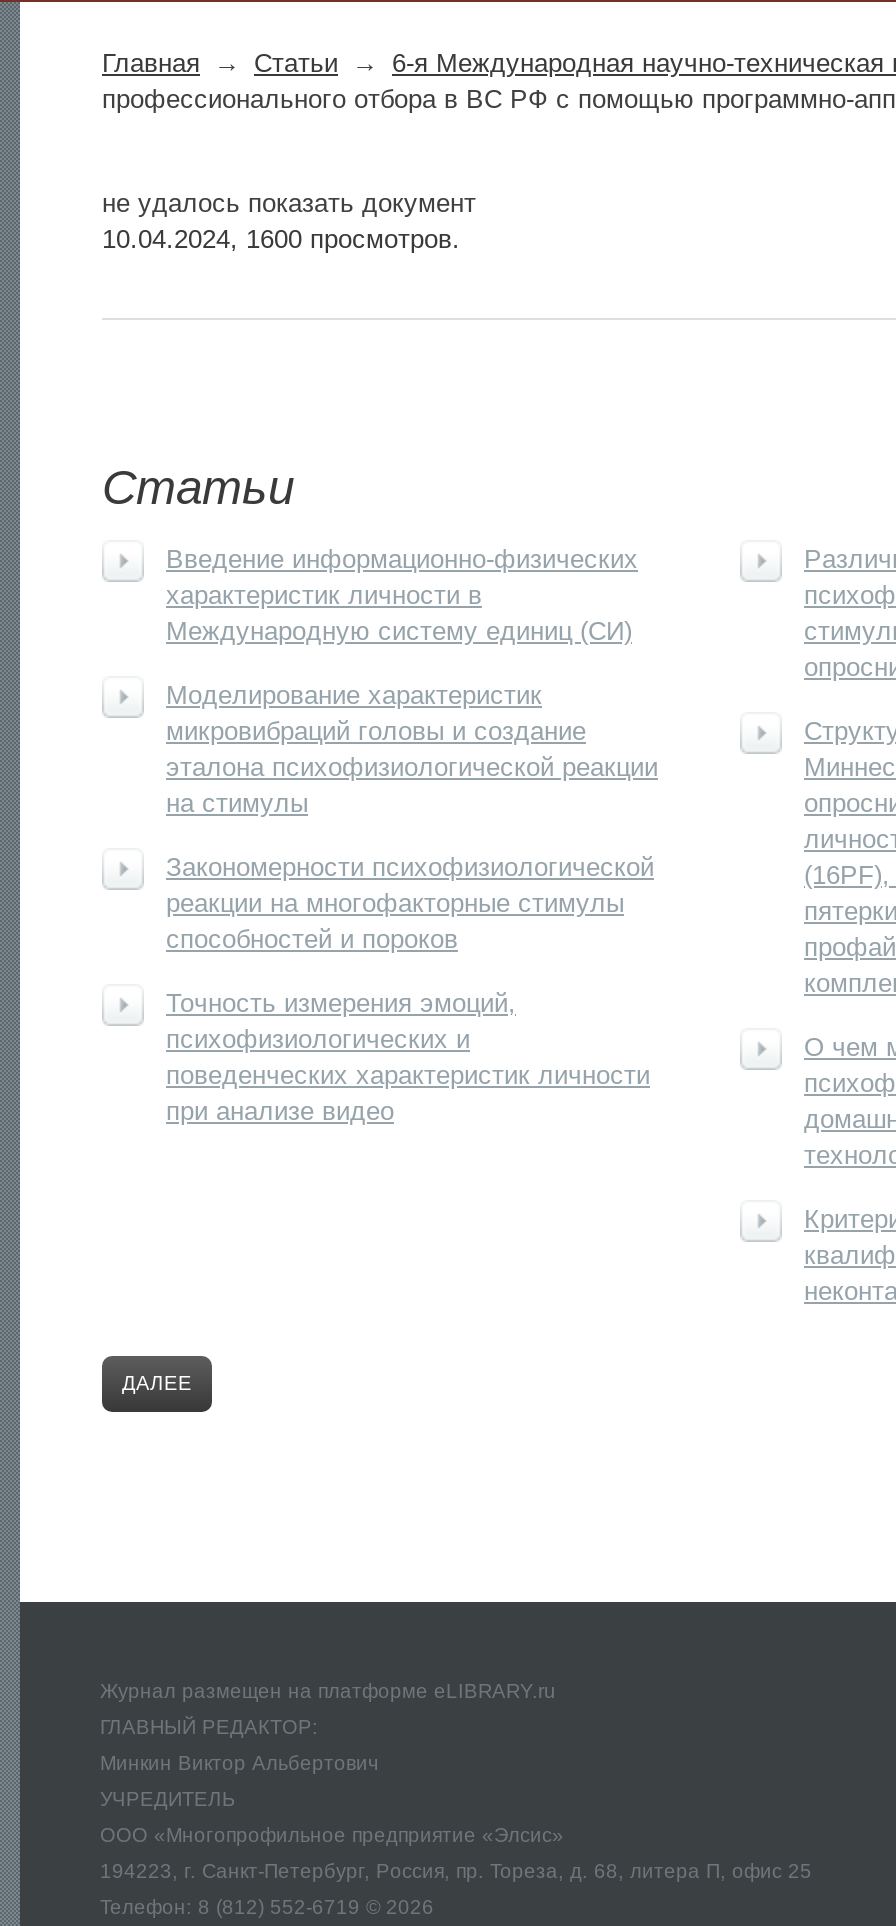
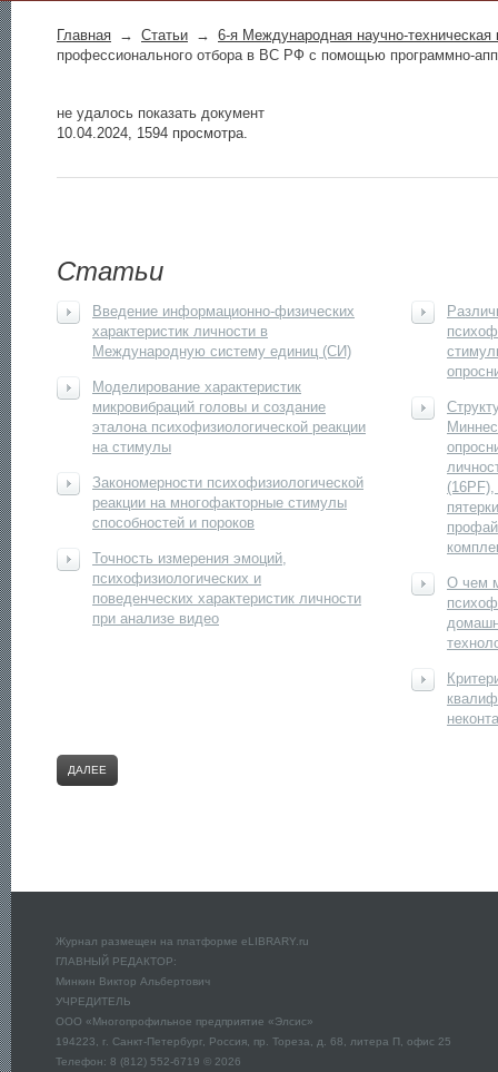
[102,224,460,254] 10.04.2024, 1600 просмотров. -> [57,125,248,141] 10.04.2024, 1594 просмотра.

